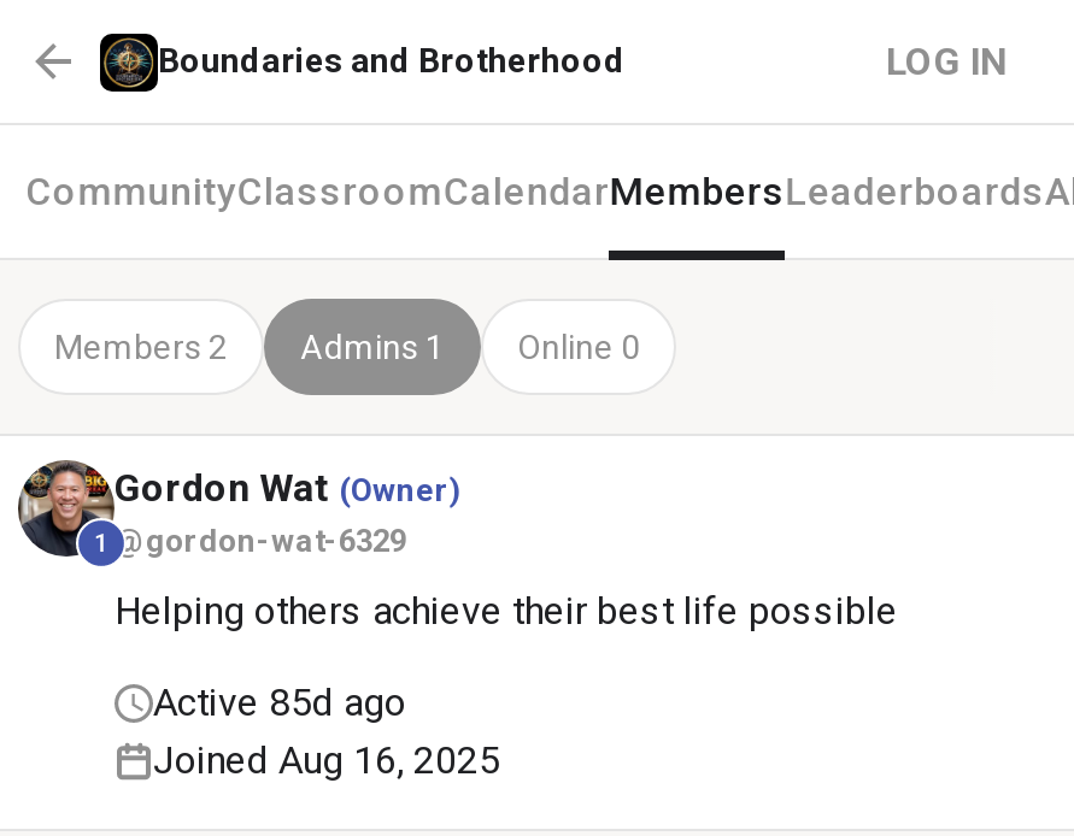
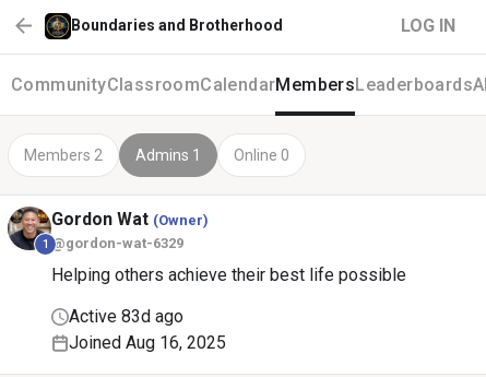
[153,679,406,725] Active 85d ago -> [69,306,183,327] Active 83d ago

